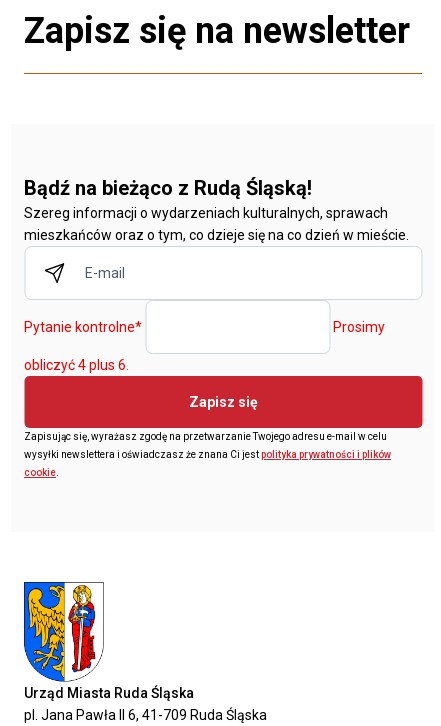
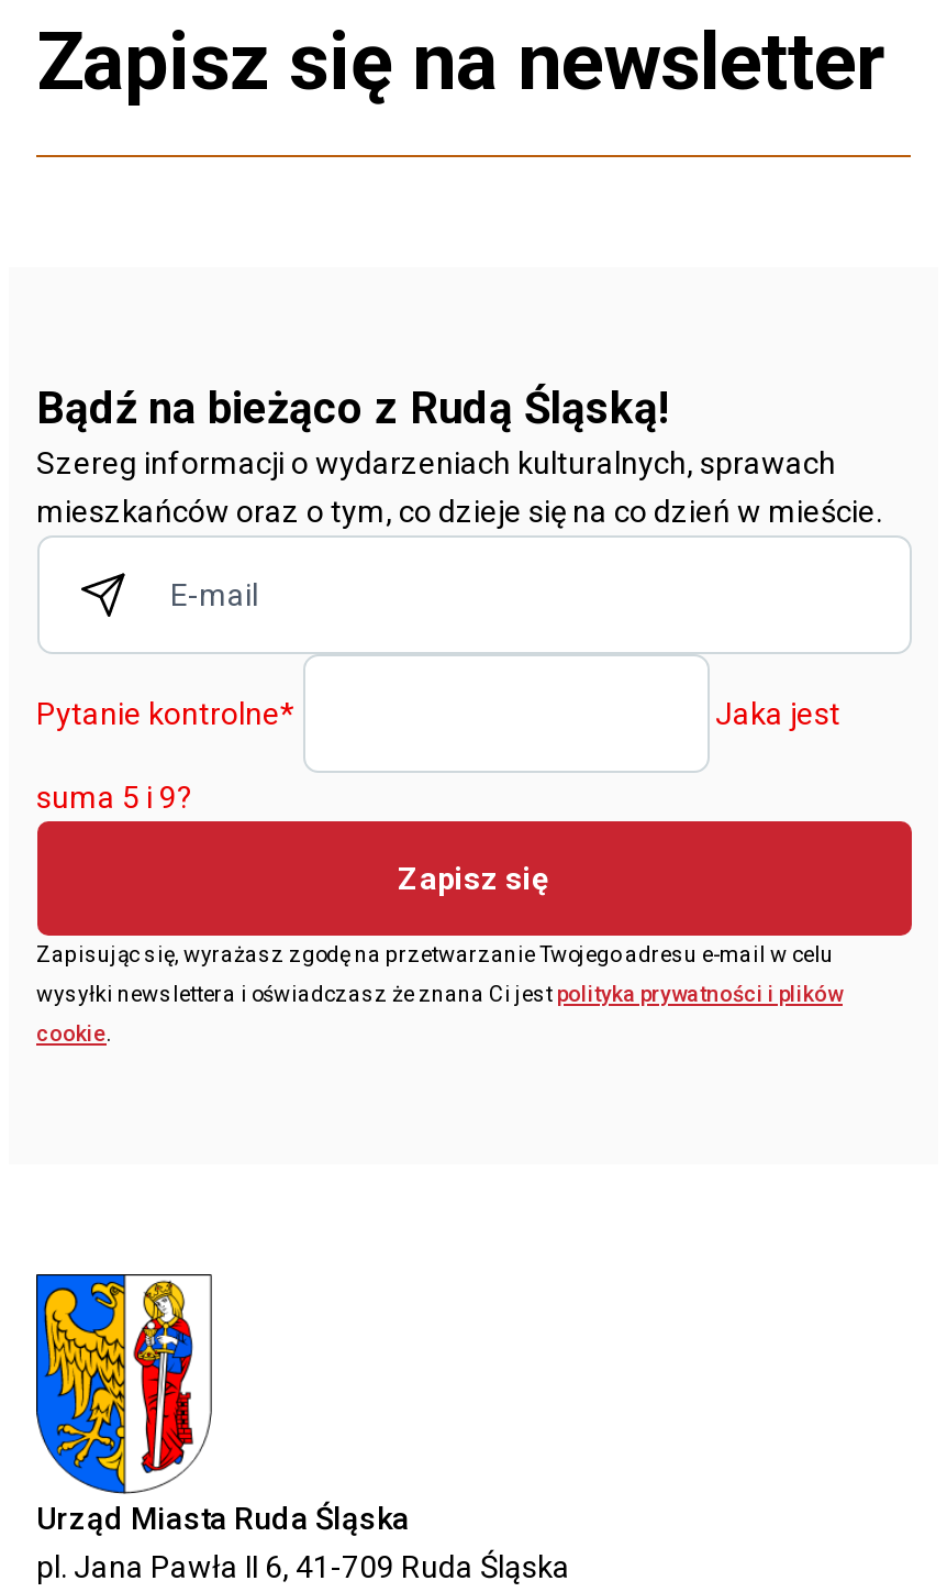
[333,319,385,335] Prosimy -> [715,697,840,732] Jaka jest
[24,357,129,373] obliczyć 4 plus 6. -> [36,781,192,816] suma 5 i 9?

